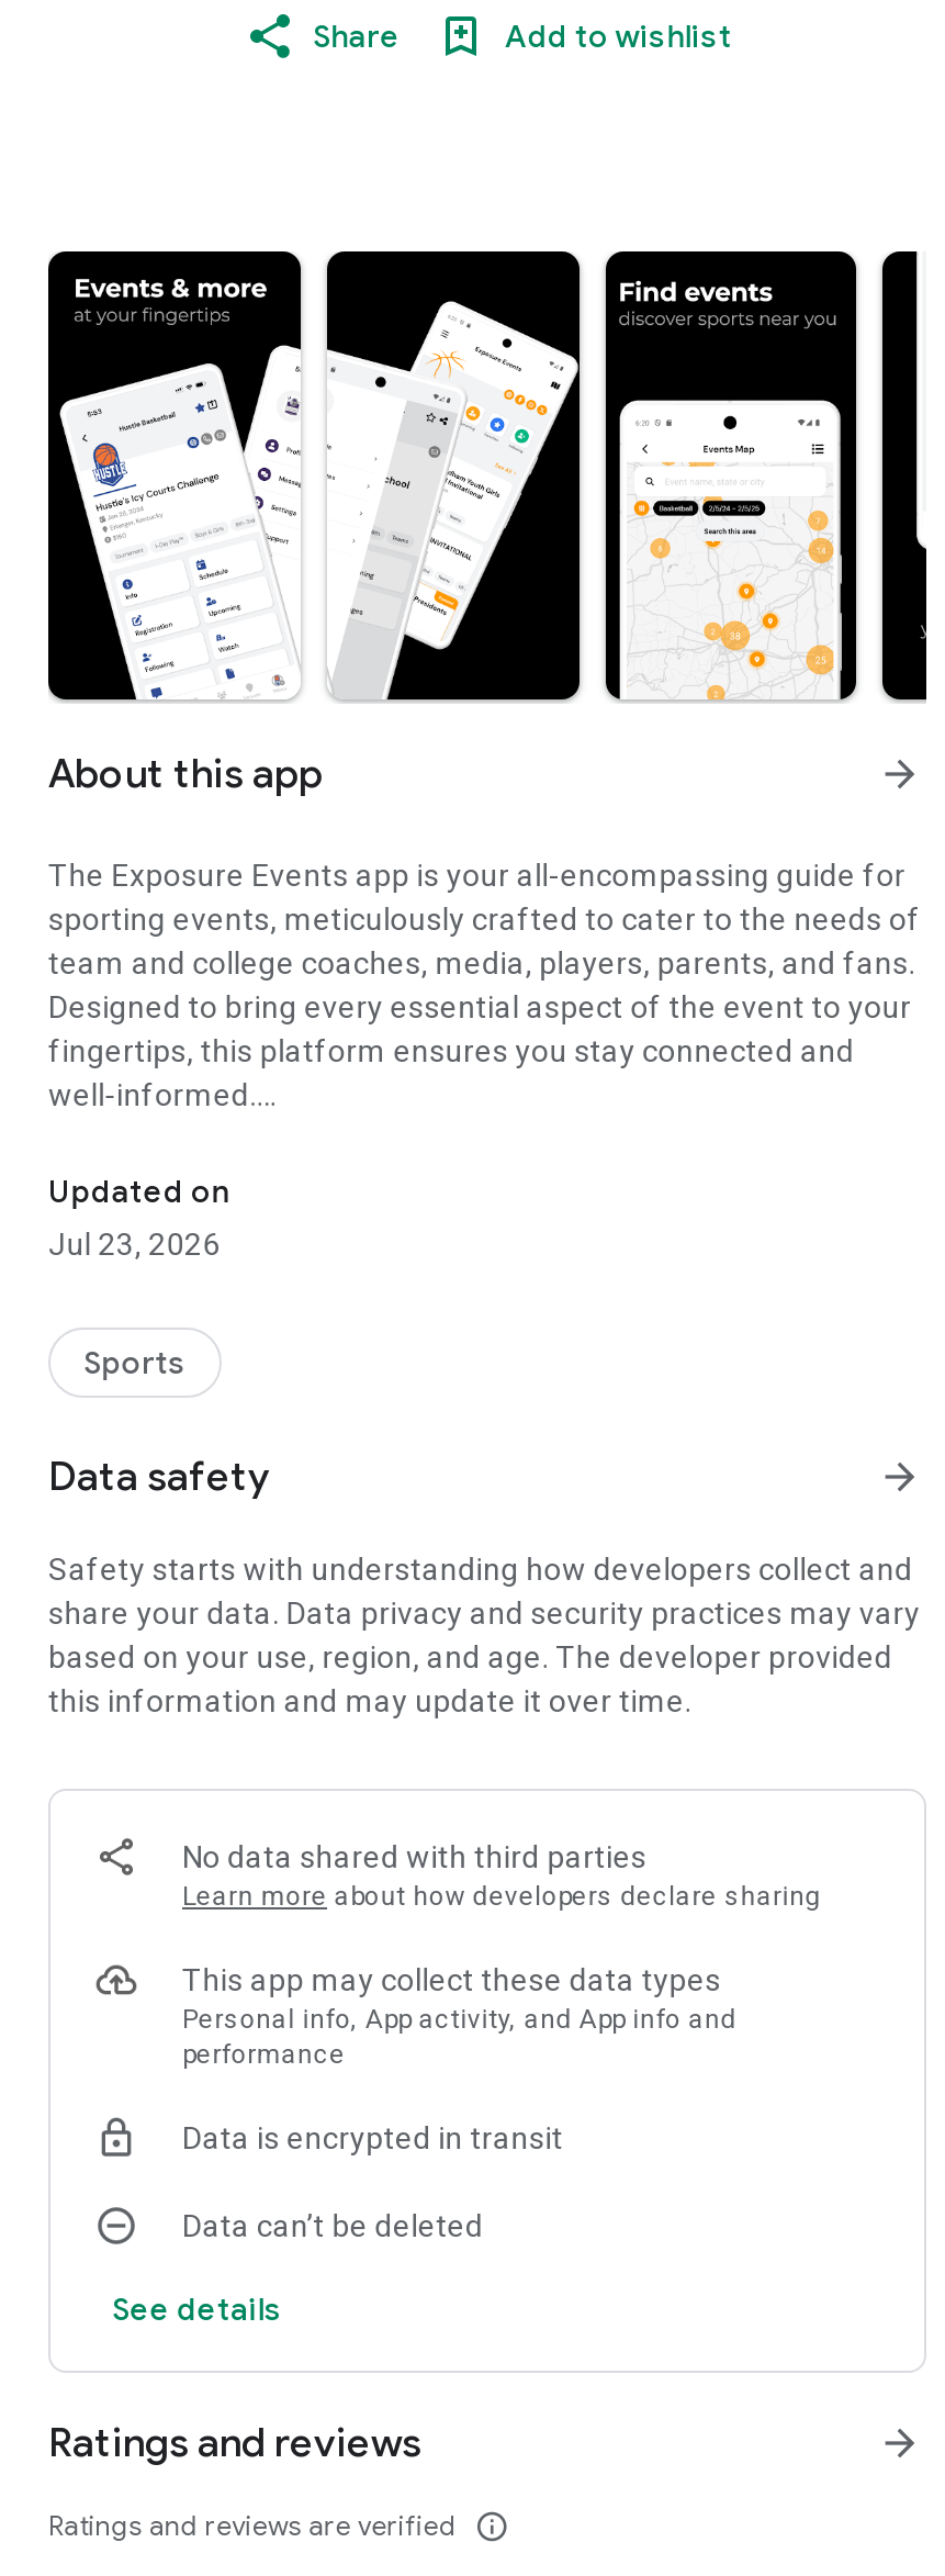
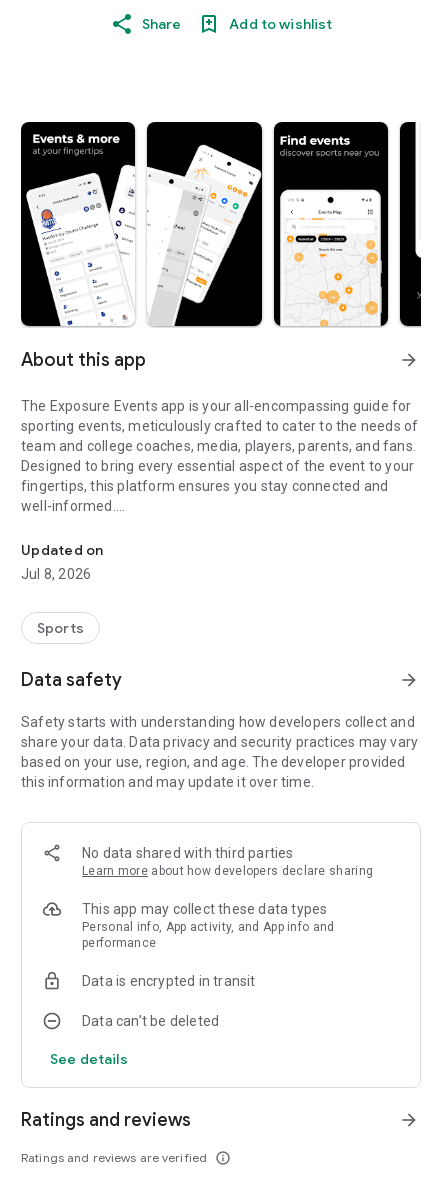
[48,1227,220,1262] Jul 23, 2026 -> [21,566,91,582] Jul 8, 2026

